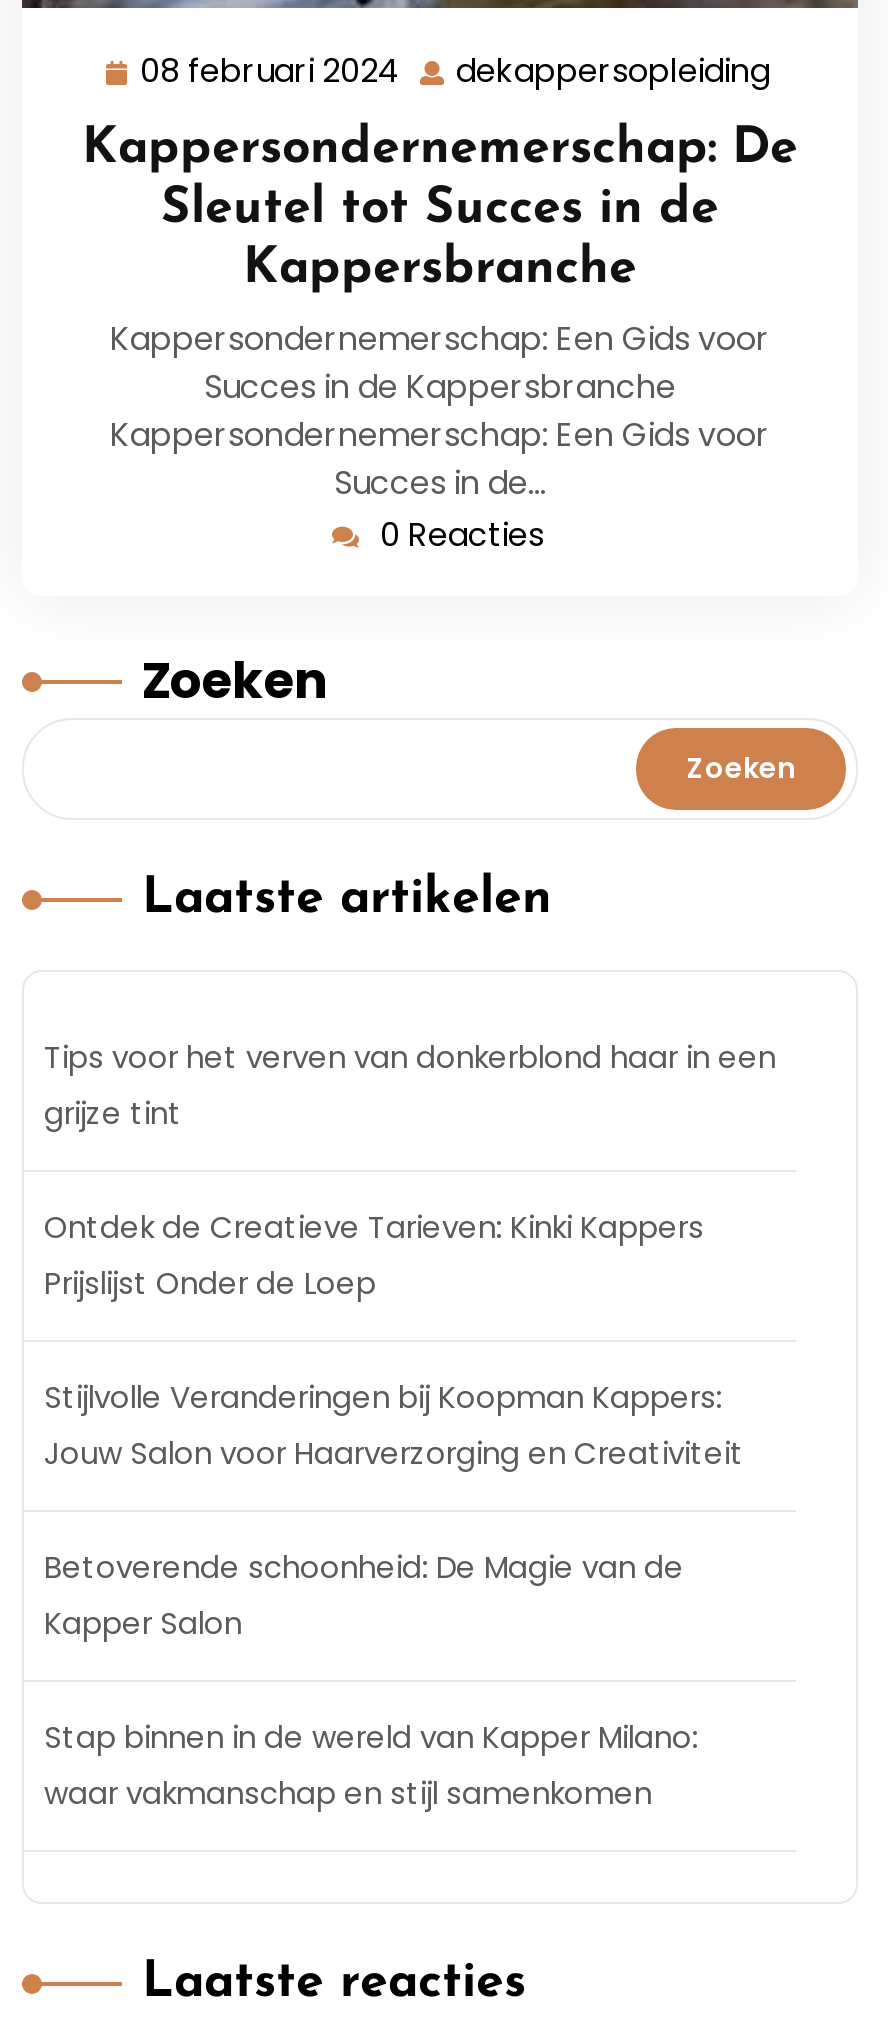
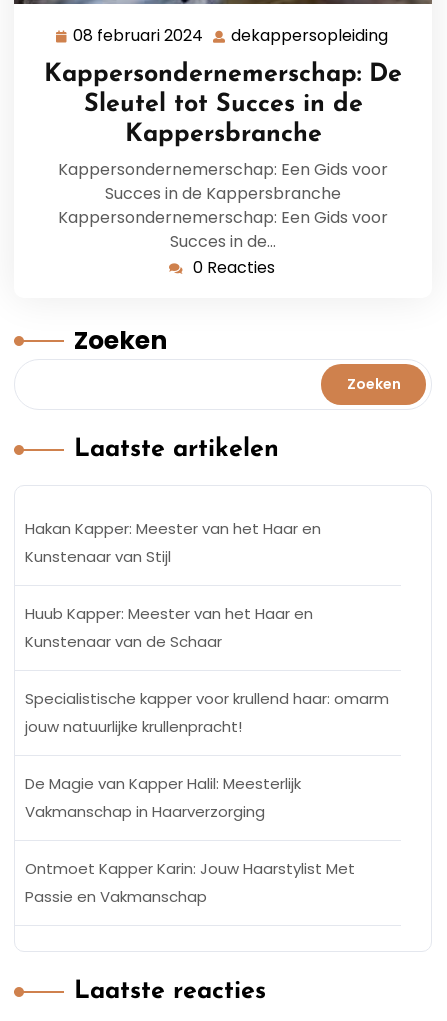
[44,1036,776,1134] Tips voor het verven van donkerblond haar in een | grijze tint -> [25,518,321,567] Hakan Kapper: Meester van het Haar en | Kunstenaar van Stijl
[44,1206,704,1304] Ontdek de Creatieve Tarieven: Kinki Kappers | Prijslijst Onder de Loep -> [25,603,313,652] Huub Kapper: Meester van het Haar en | Kunstenaar van de Schaar
[44,1376,744,1474] Stijlvolle Veranderingen bij Koopman Kappers: | Jouw Salon voor Haarverzorging en Creativiteit -> [25,688,389,737] Specialistische kapper voor krullend haar: omarm | jouw natuurlijke krullenpracht!
[44,1546,684,1644] Betoverende schoonheid: De Magie van de | Kapper Salon -> [25,773,301,822] De Magie van Kapper Halil: Meesterlijk | Vakmanschap in Haarverzorging
[44,1716,698,1814] Stap binnen in de wereld van Kapper Milano: | waar vakmanschap en stijl samenkomen -> [25,858,355,907] Ontmoet Kapper Karin: Jouw Haarstylist Met | Passie en Vakmanschap

